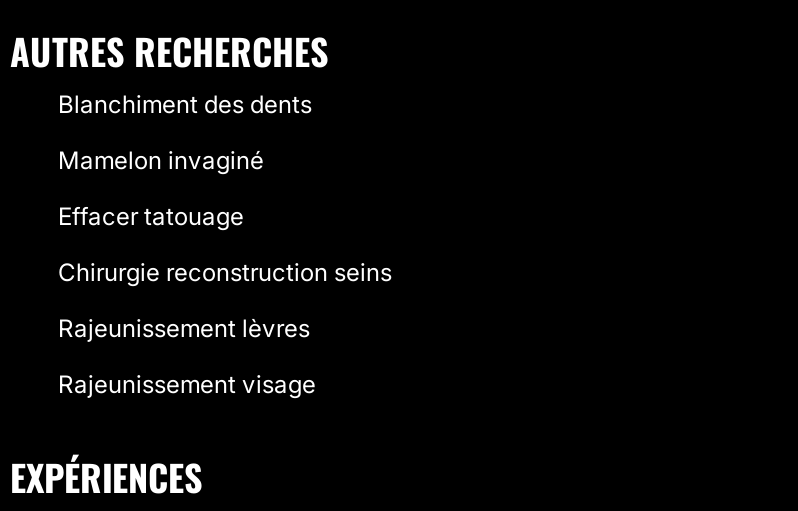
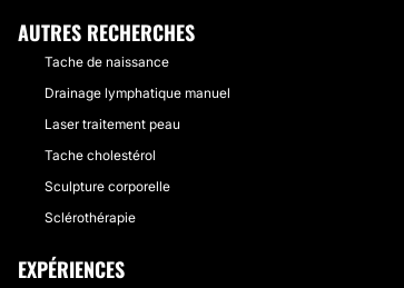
[58,89,312,119] Blanchiment des dents -> [45,53,169,70] Tache de naissance
[58,145,264,175] Mamelon invaginé -> [45,85,230,101] Drainage lymphatique manuel
[58,201,244,231] Effacer tatouage -> [45,116,180,132] Laser traitement peau
[58,257,392,287] Chirurgie reconstruction seins -> [45,147,156,163] Tache cholestérol
[58,313,310,343] Rajeunissement lèvres -> [45,178,170,195] Sculpture corporelle
[58,369,316,399] Rajeunissement visage -> [45,209,136,226] Sclérothérapie

